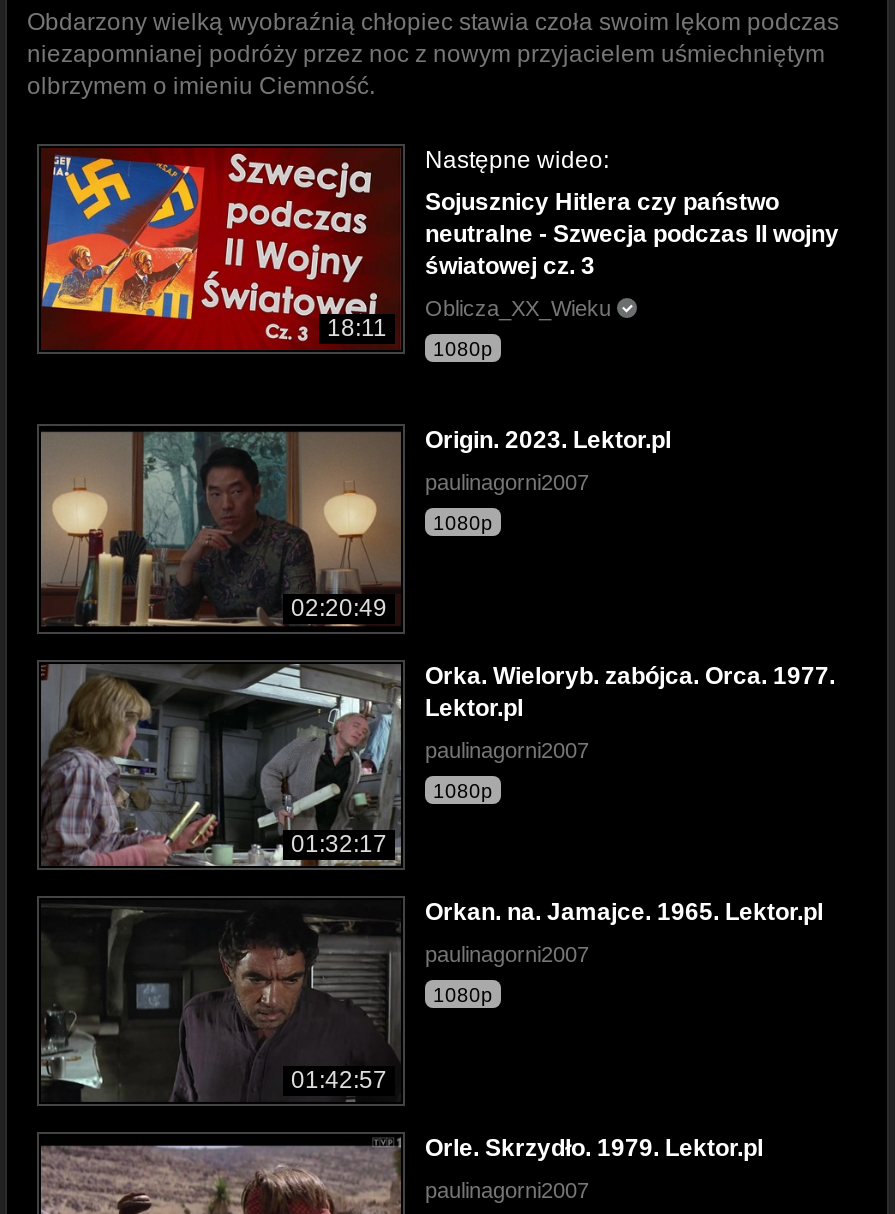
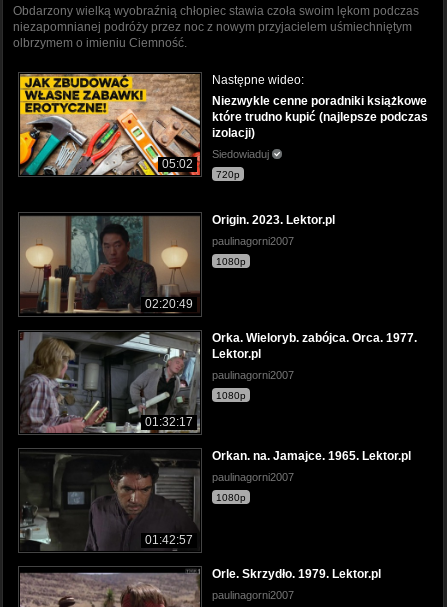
[41,148,401,352] [image] | 18:11 -> [19,73,200,176] [image] | 05:02
[425,187,839,279] Sojusznicy Hitlera czy państwo | neutralne - Szwecja podczas II wojny | światowej cz. 3 -> [212,94,428,140] Niezwykle cenne poradniki książkowe | które trudno kupić (najlepsze podczas | izolacji)
[425,295,617,319] Oblicza_XX_Wieku -> [212,148,272,160] Siedowiaduj
[433,337,493,359] 1080p -> [216,169,240,180] 720p

